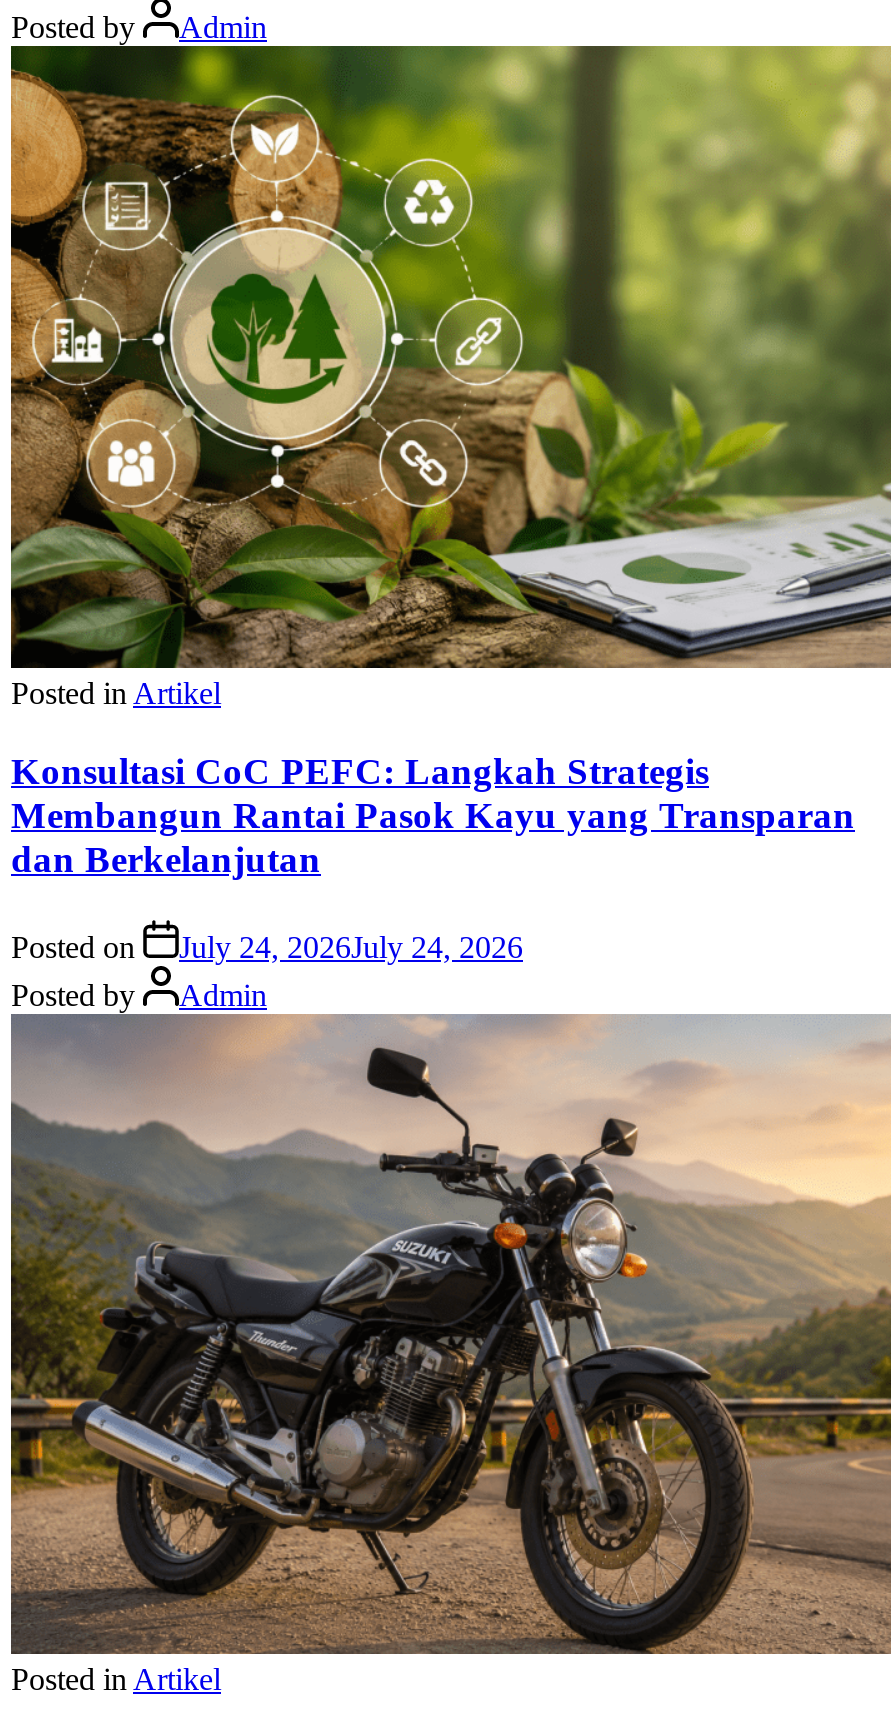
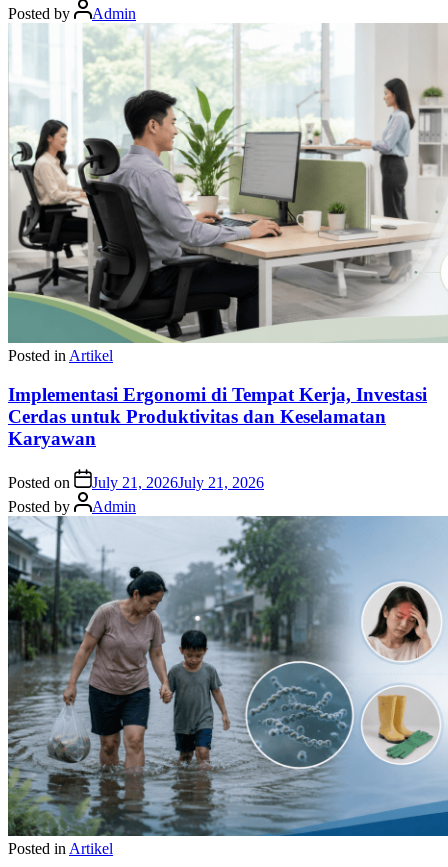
[9,44,885,880] [image] | Konsultasi CoC PEFC: Langkah Strategis | Membangun Rantai Pasok Kayu yang Transparan | dan Berkelanjutan -> [7,23,445,449] [image] | Implementasi Ergonomi di Tempat Kerja, Investasi | Cerdas untuk Produktivitas dan Keselamatan | Karyawan
[11,929,523,963] Posted on July 24, 2026July 24, 2026 -> [8,473,264,490] Posted on July 21, 2026July 21, 2026
[9,1014,885,1656] [image] -> [7,516,445,837] [image]

